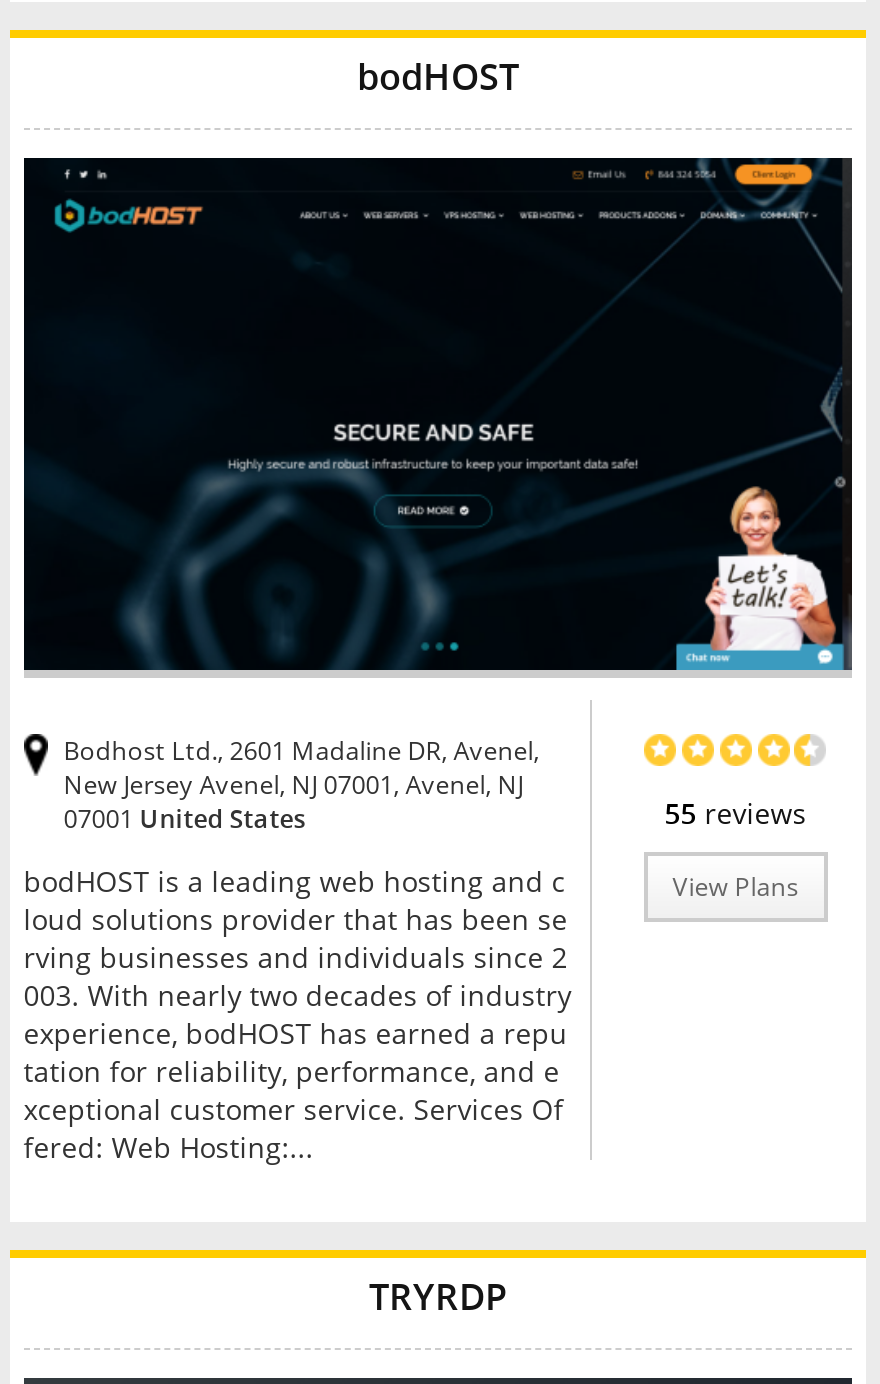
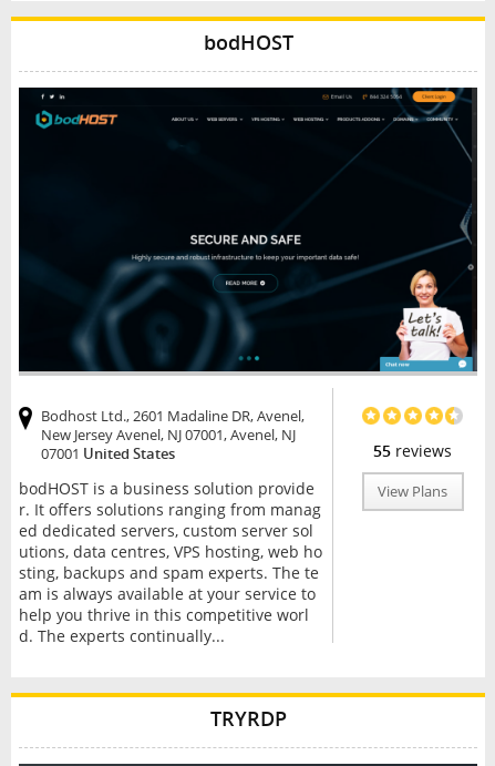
[24,862,572,1166] bodHOST is a leading web hosting and c | loud solutions provider that has been se | rving businesses and individuals since 2 | 003. With nearly two decades of industry | experience, bodHOST has earned a repu | tation for reliability, performance, and e | xceptional customer service. Services Of | fered: Web Hosting:... -> [19,478,322,646] bodHOST is a business solution provide | r. It offers solutions ranging from manag | ed dedicated servers, custom server sol | utions, data centres, VPS hosting, web ho | sting, backups and spam experts. The te | am is always available at your service to | help you thrive in this competitive worl | d. The experts continually...

